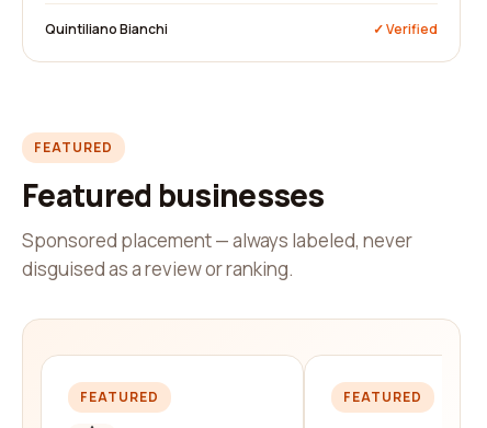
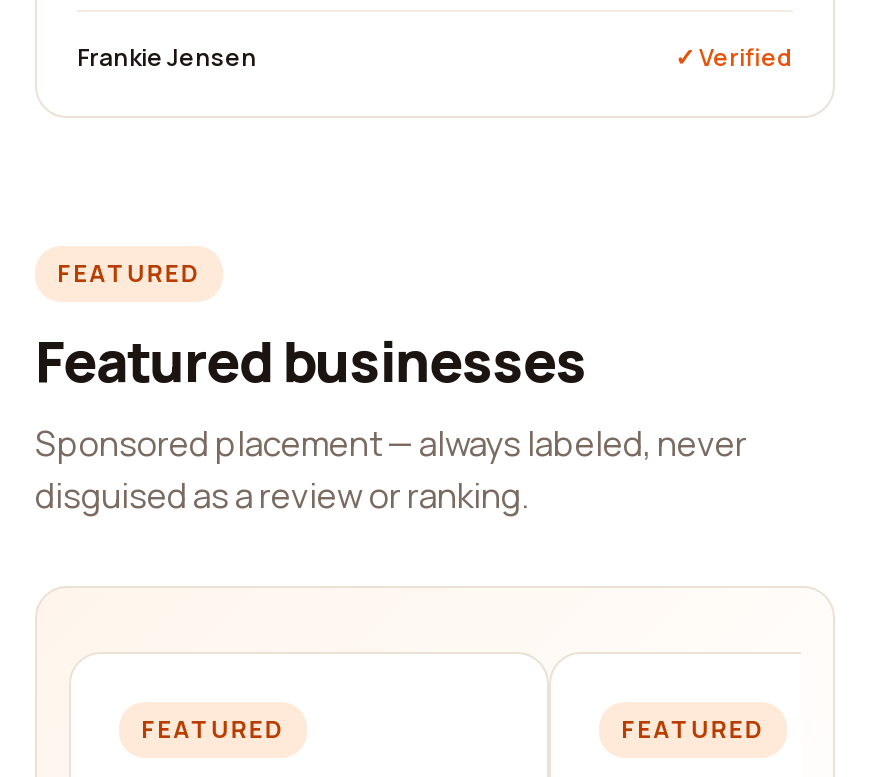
[45,20,168,38] Quintiliano Bianchi -> [77,40,257,74] Frankie Jensen

